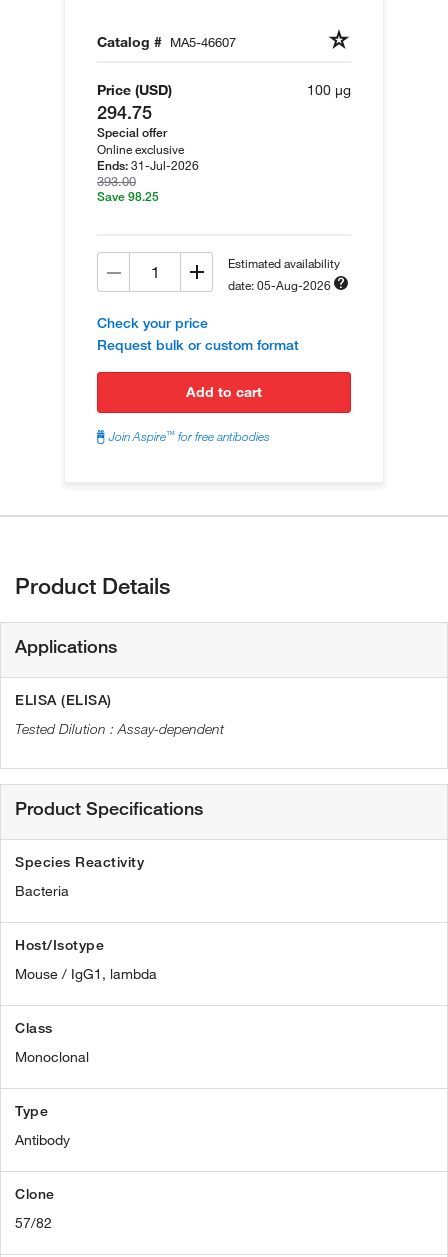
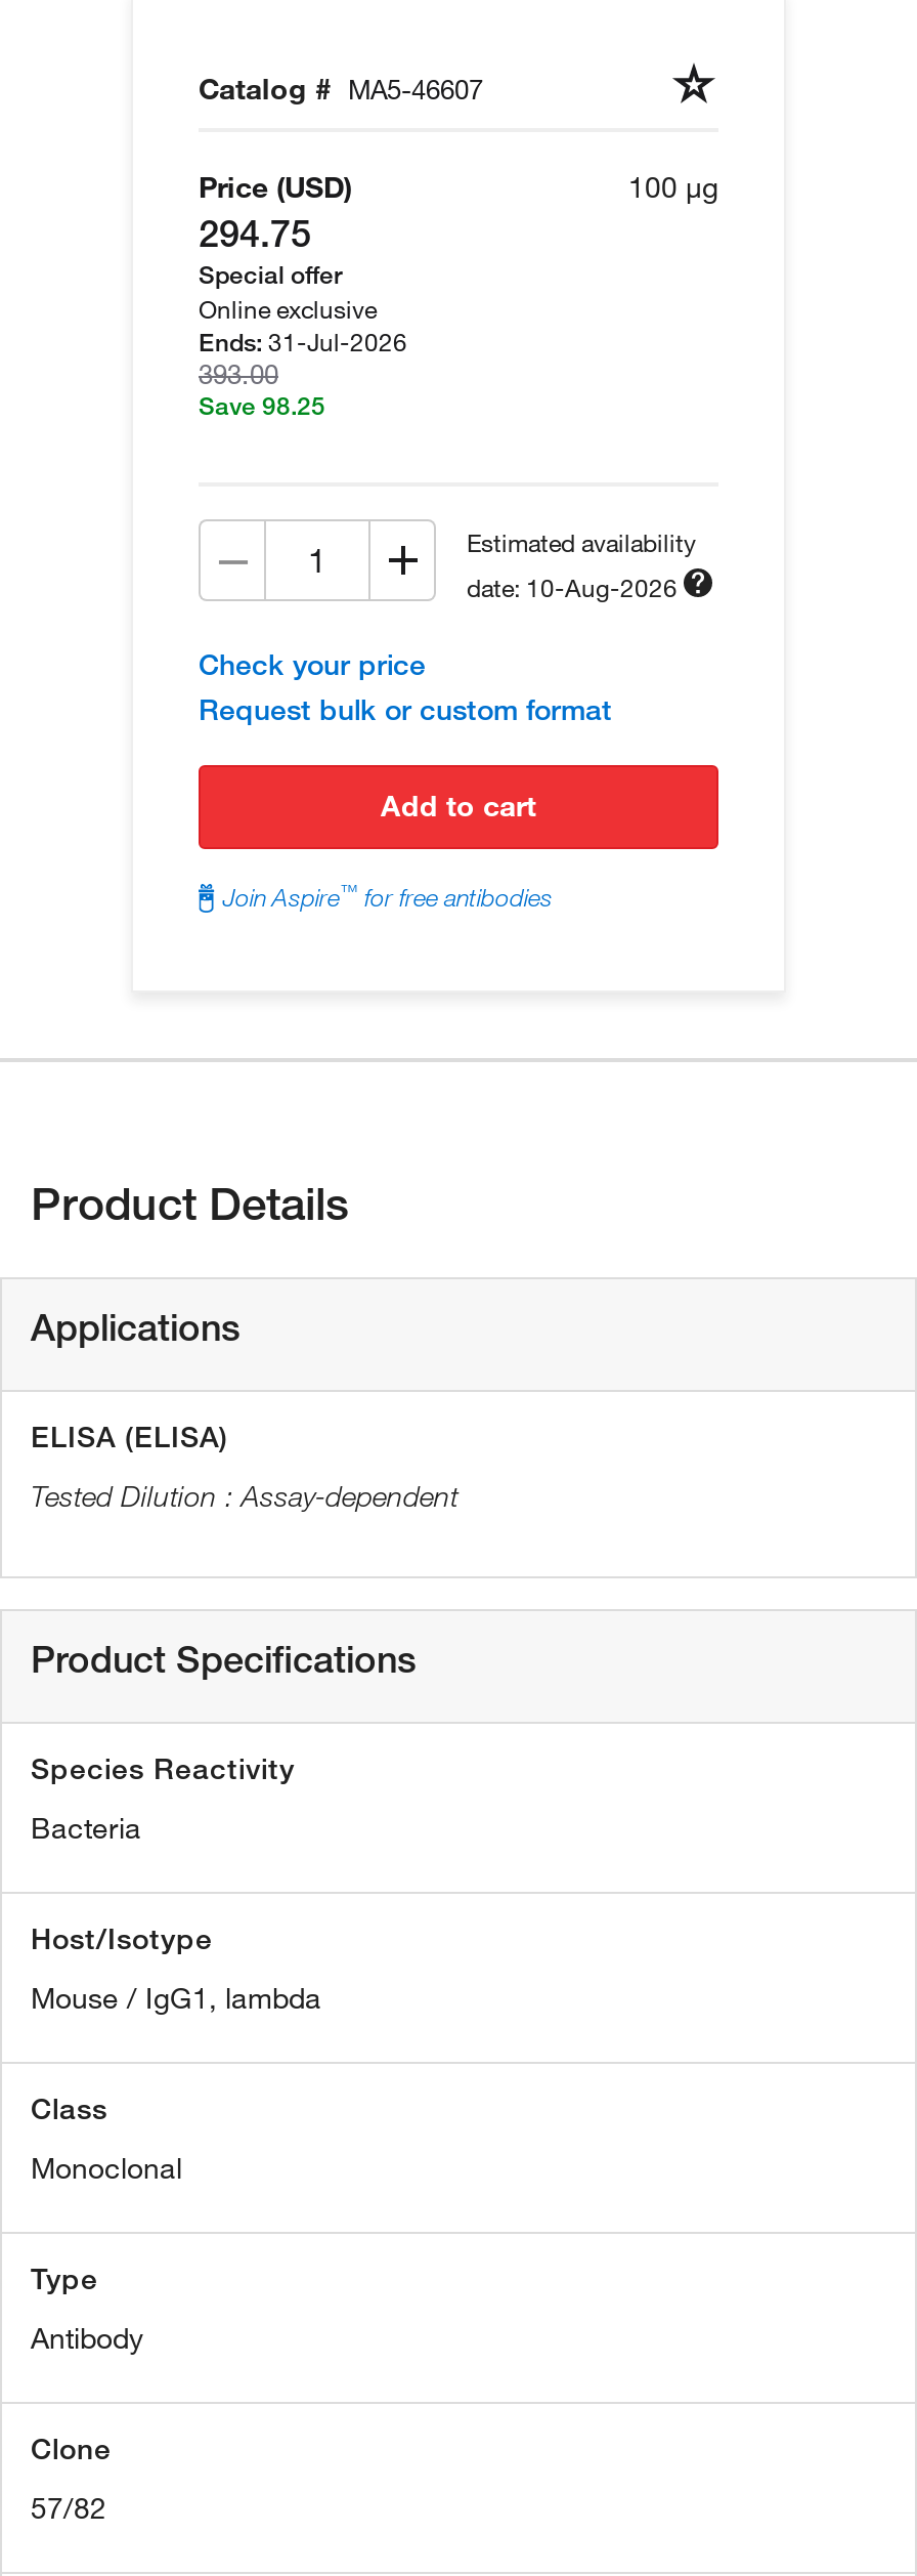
[228,277,331,293] date: 05-Aug-2026 -> [467,571,678,604] date: 10-Aug-2026

